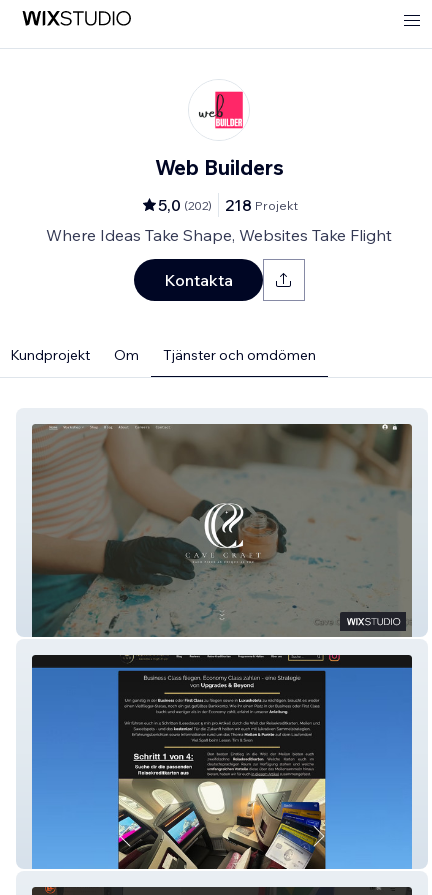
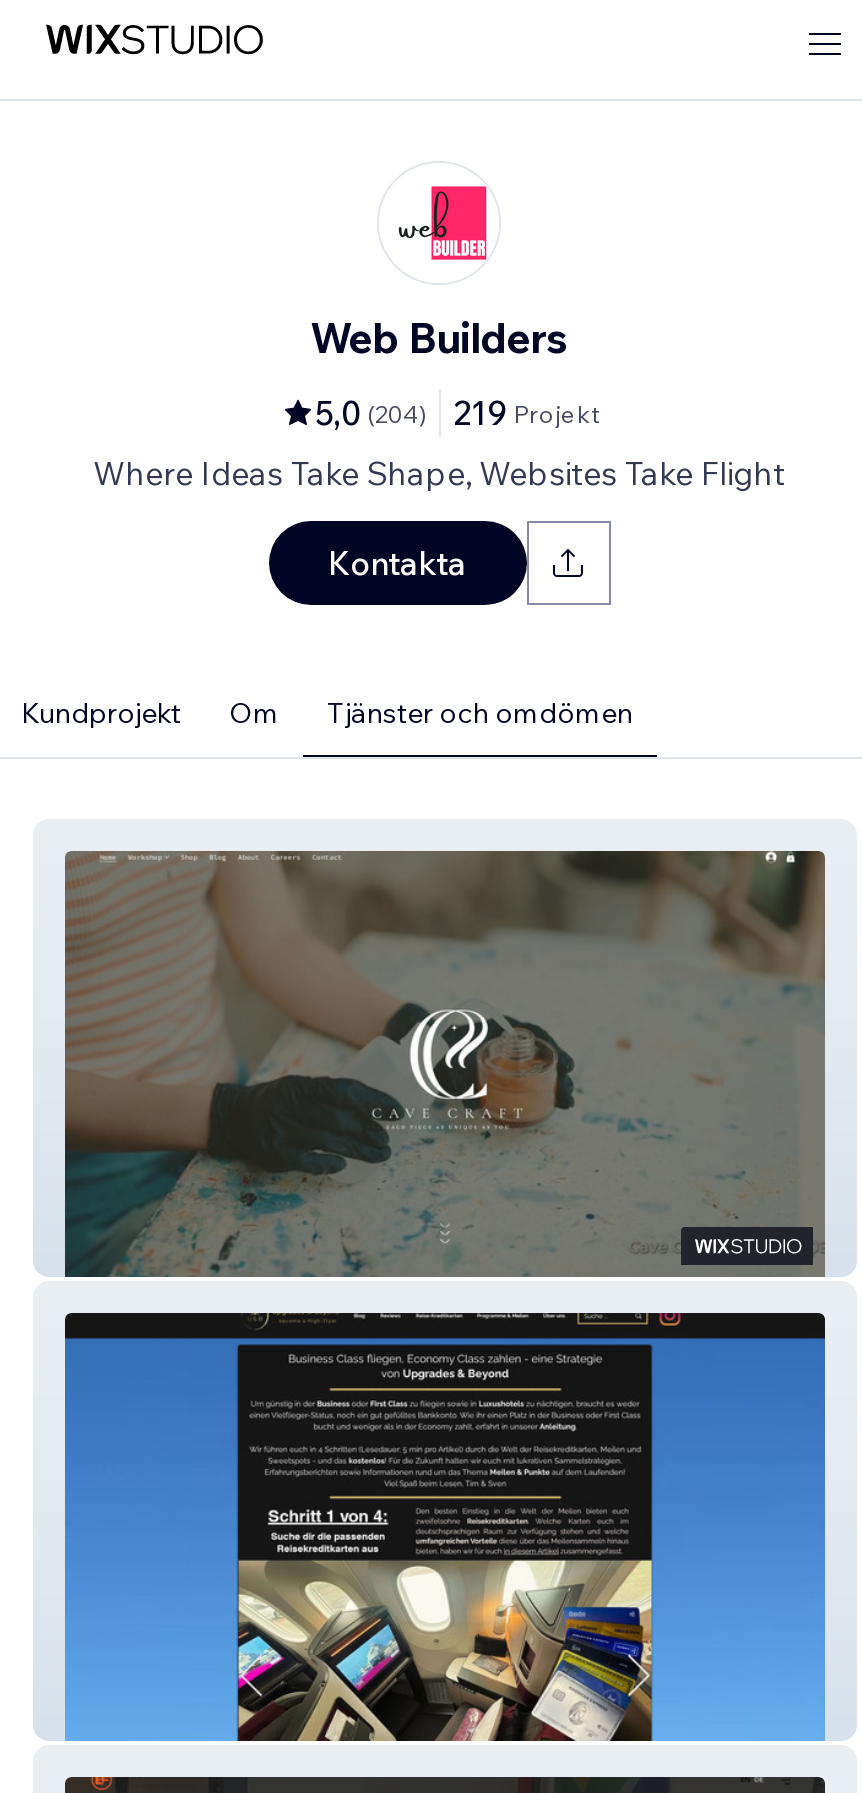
[158,195,212,215] 5,0 (202) -> [315,393,427,433] 5,0 (204)
[225,195,298,215] 218 Projekt -> [453,393,599,433] 219 Projekt

